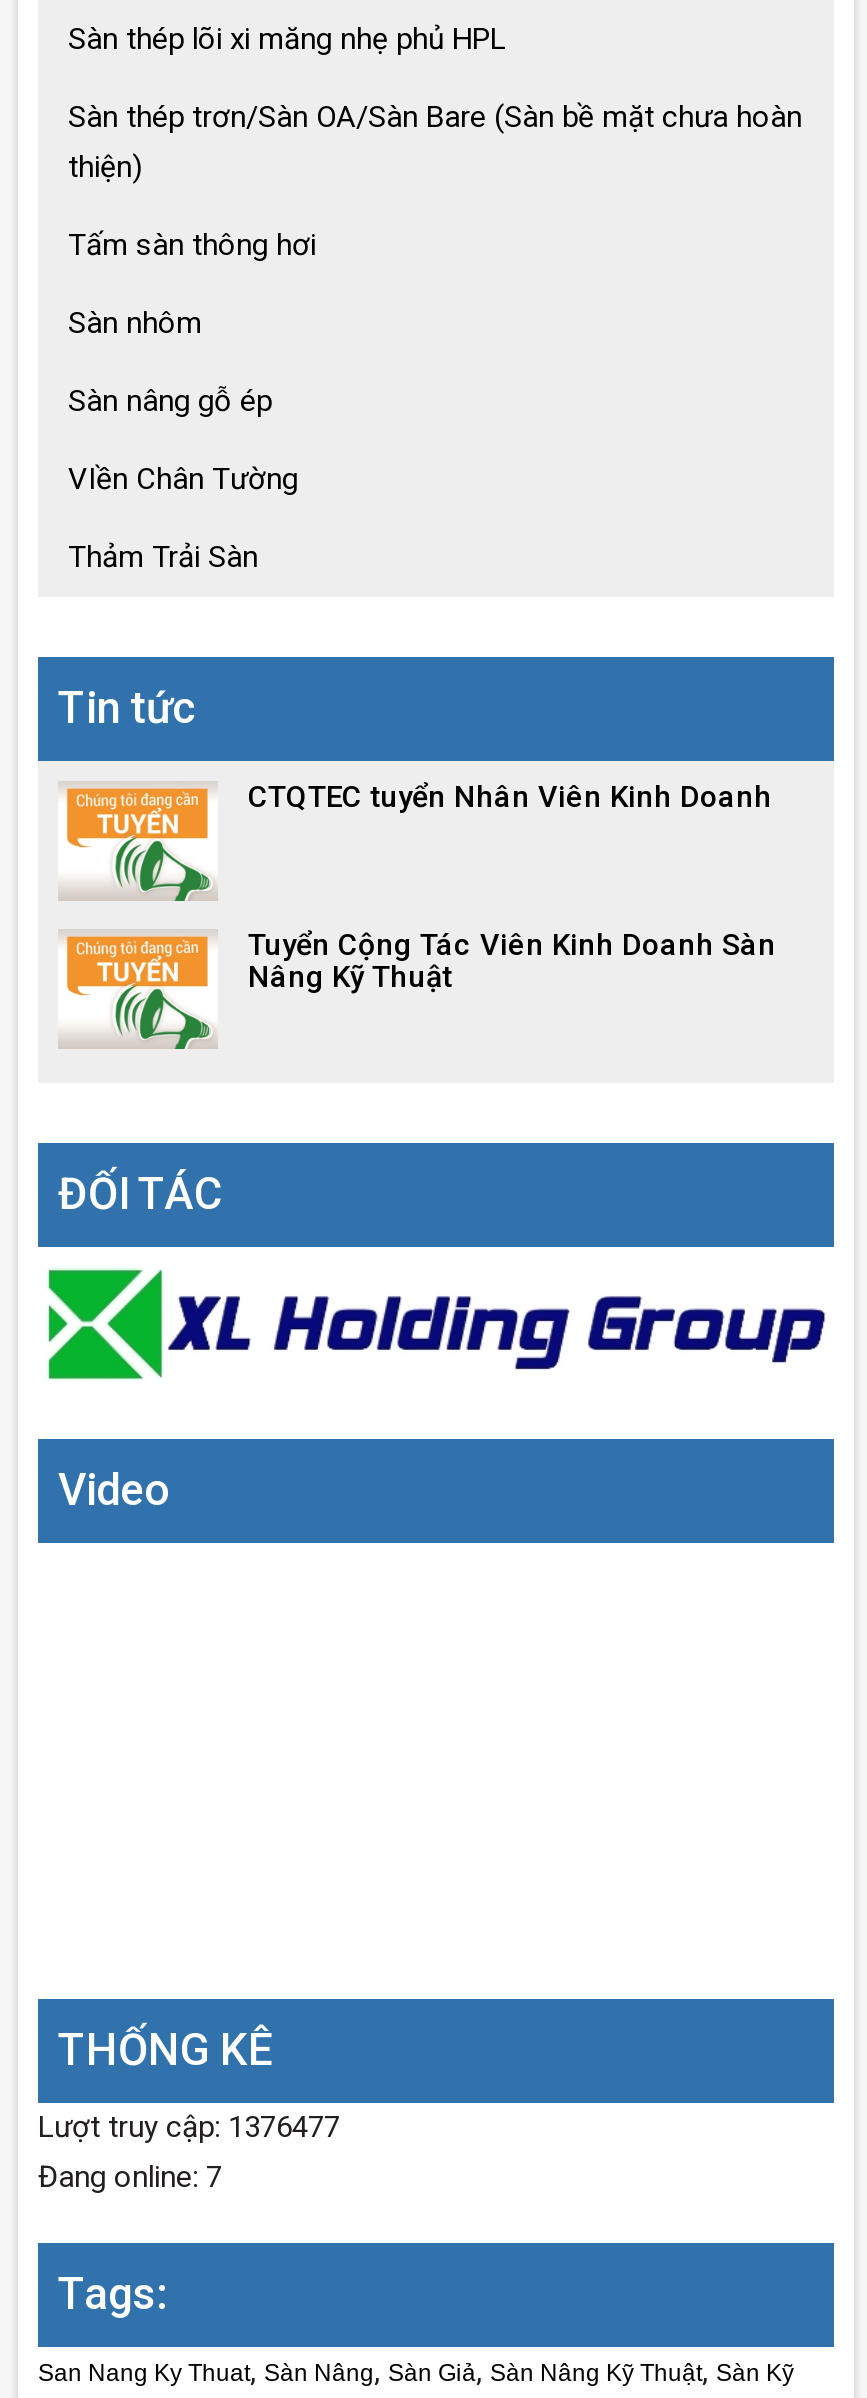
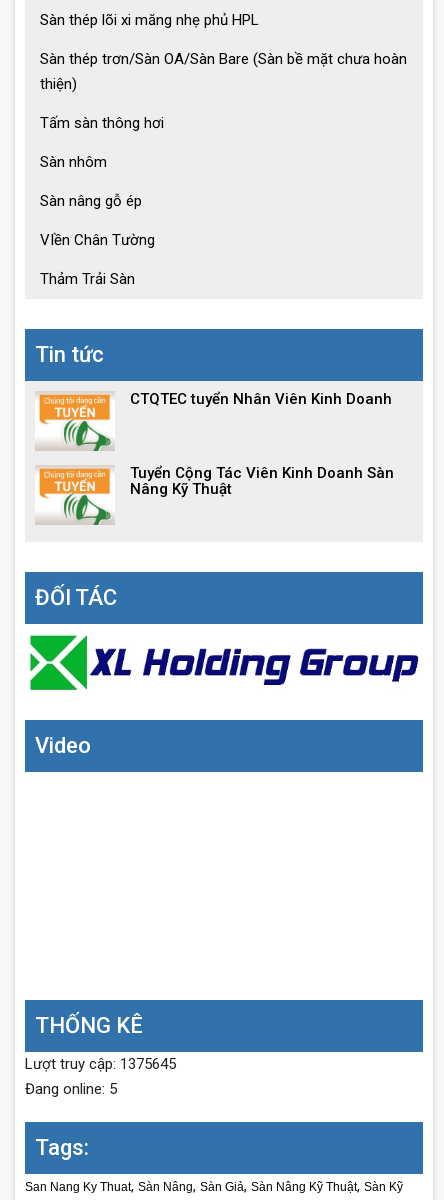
[38,2110,340,2146] Lượt truy cập: 1376477 -> [25,1055,176,1073] Lượt truy cập: 1375645
[38,2160,222,2196] Đang online: 7 -> [25,1080,117,1098] Đang online: 5

